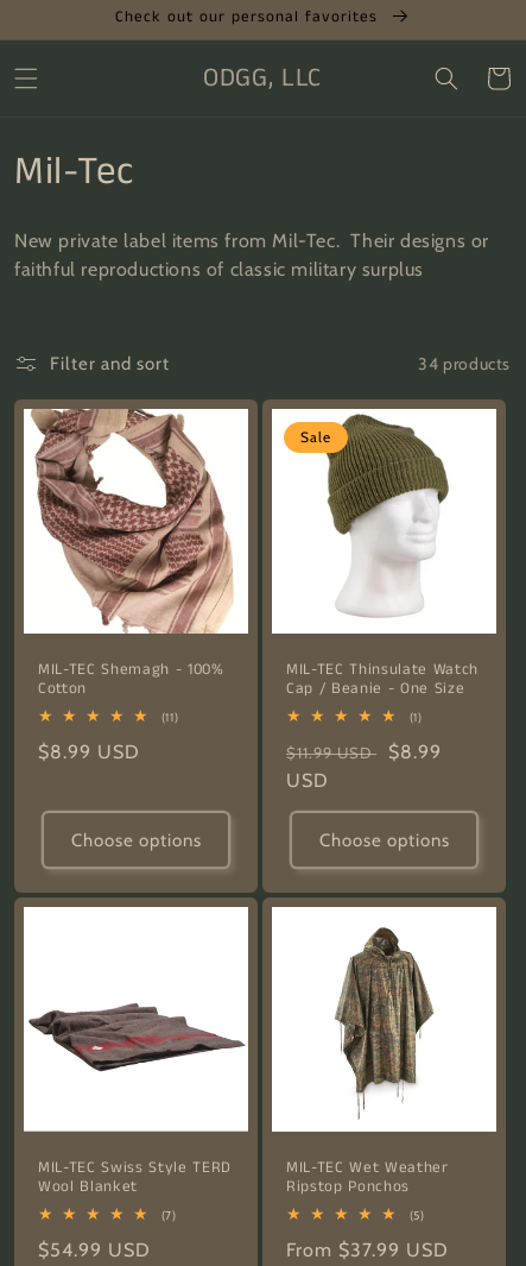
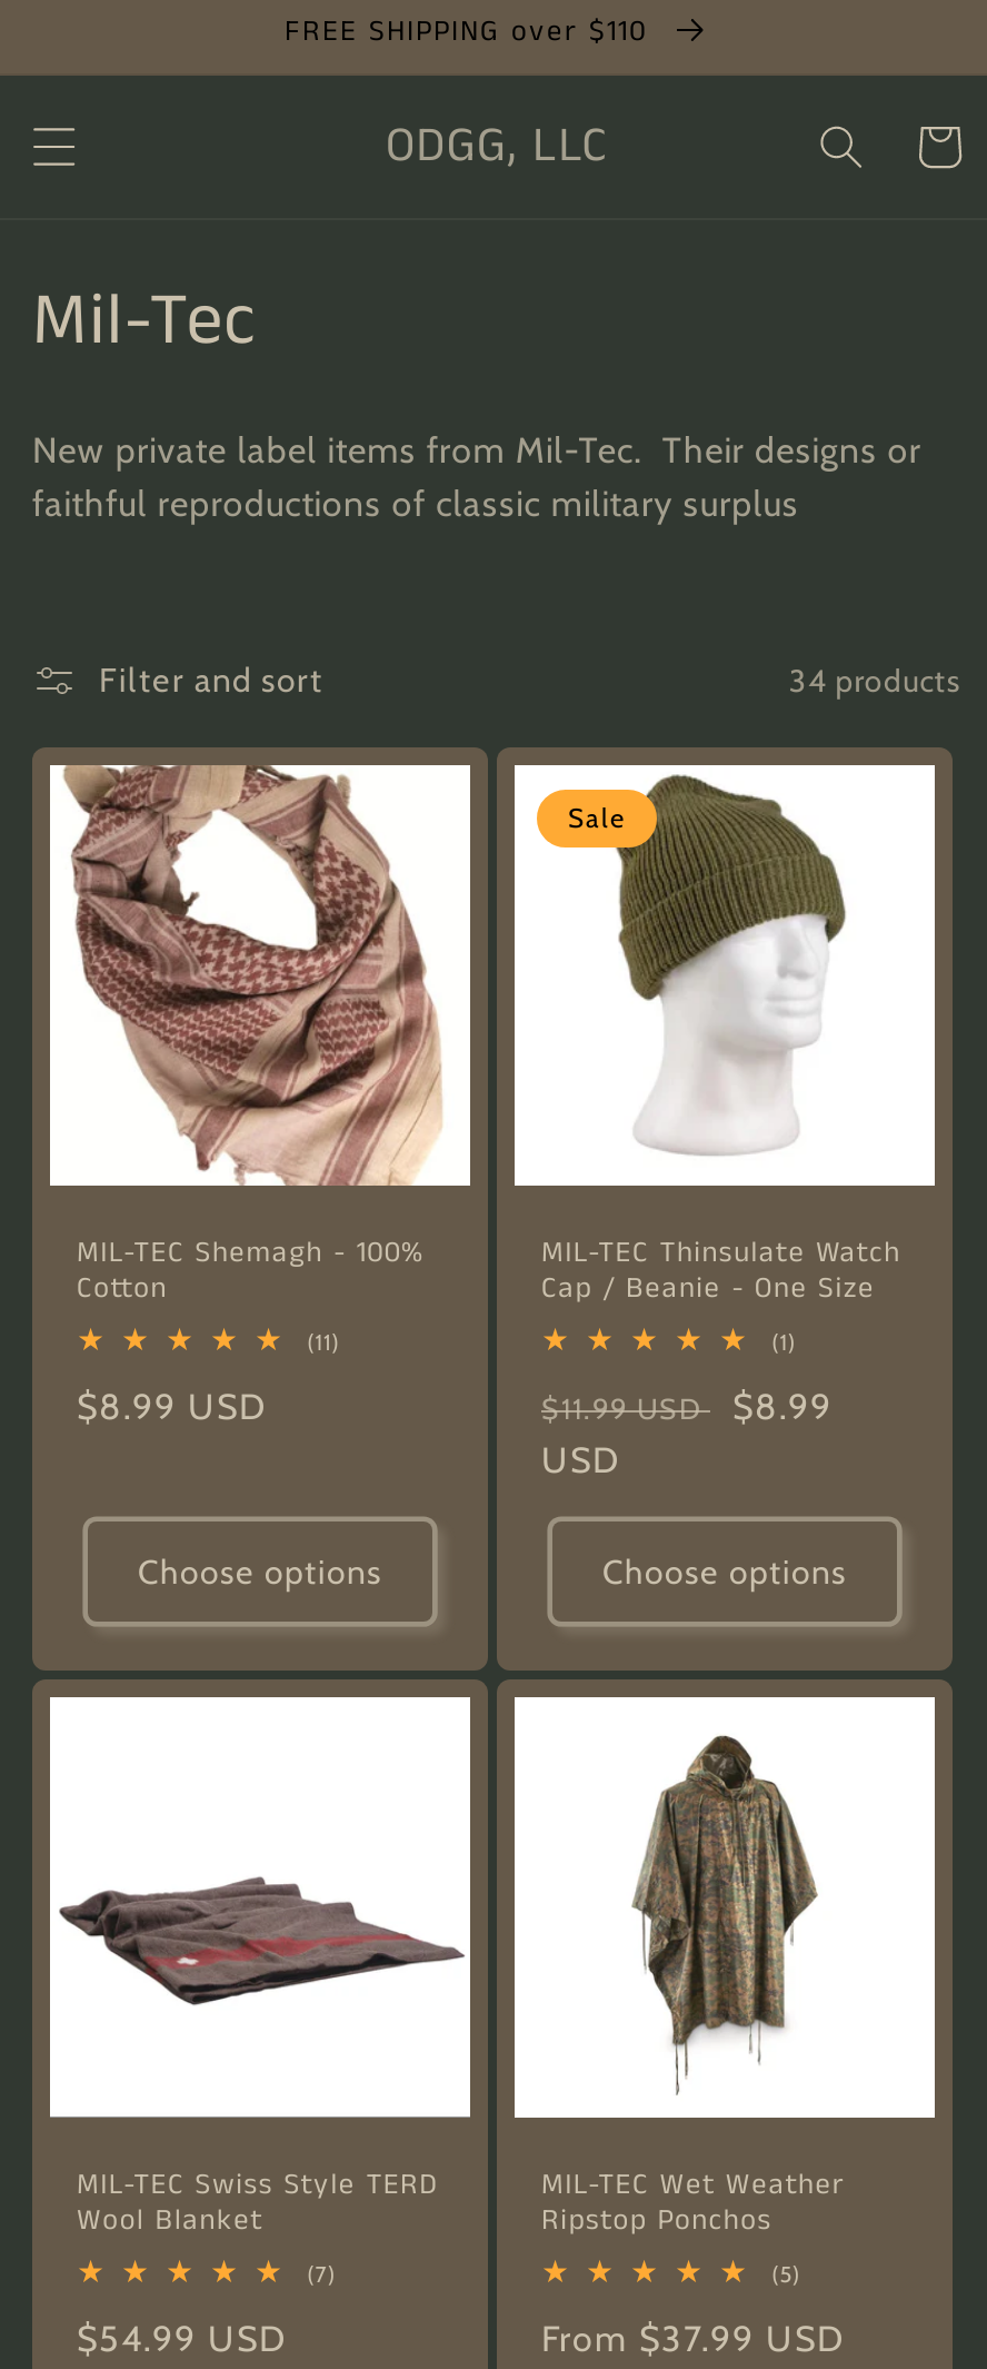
[115,6,383,29] Check out our personal favorites -> [285,11,658,53] FREE SHIPPING over $110

